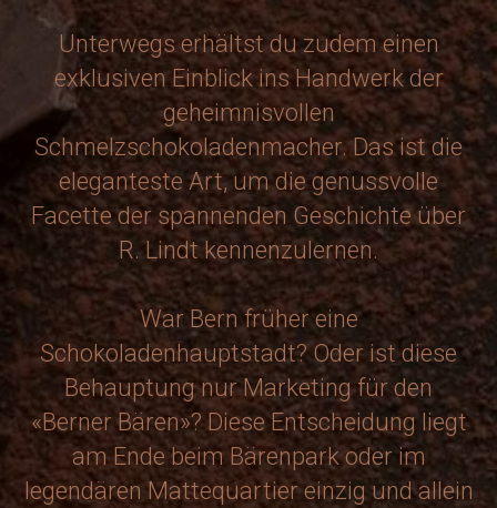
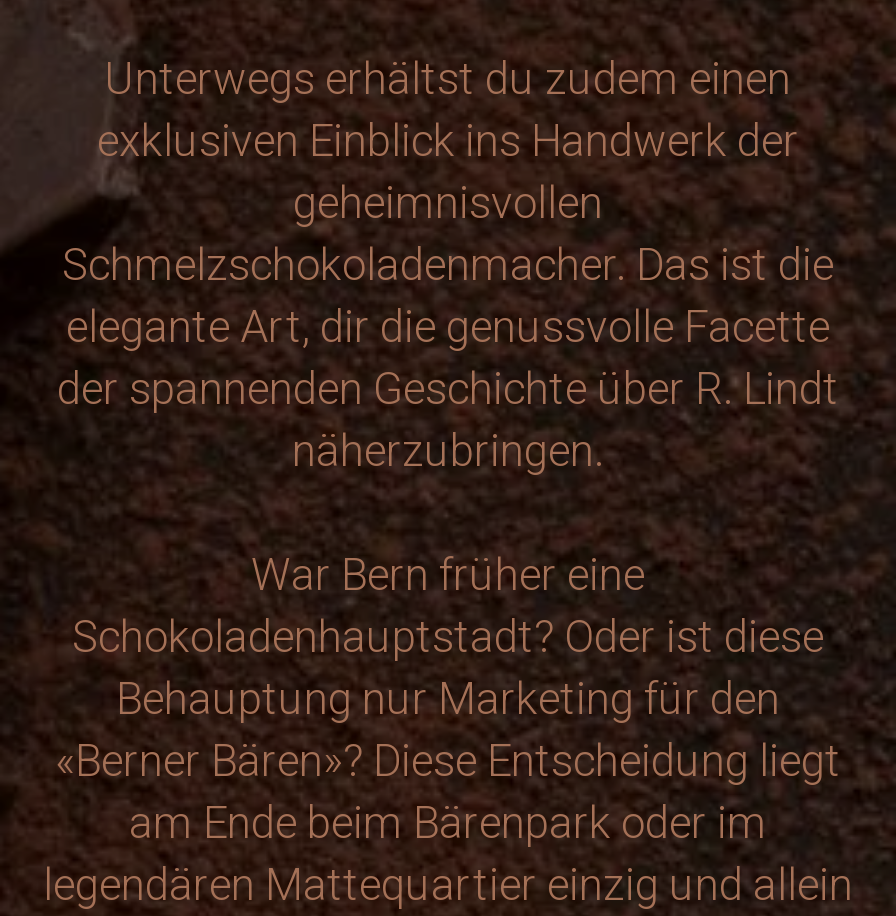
[31,167,466,264] eleganteste Art, um die genussvolle | Facette der spannenden Geschichte über | R. Lindt kennenzulernen. -> [57,302,839,476] elegante Art, dir die genussvolle Facette | der spannenden Geschichte über R. Lindt | näherzubringen.

